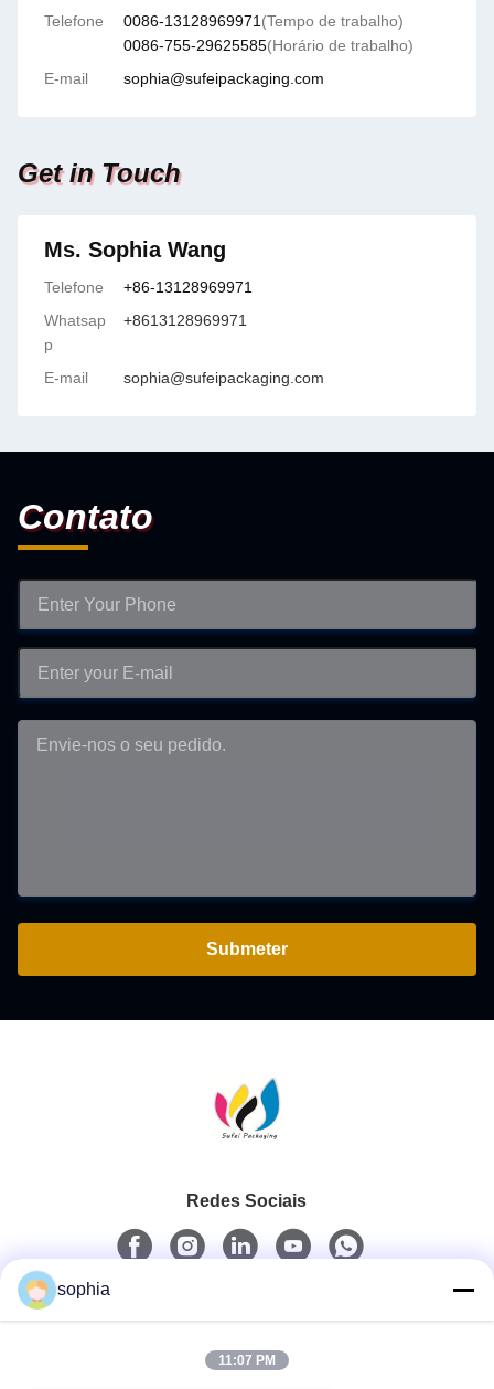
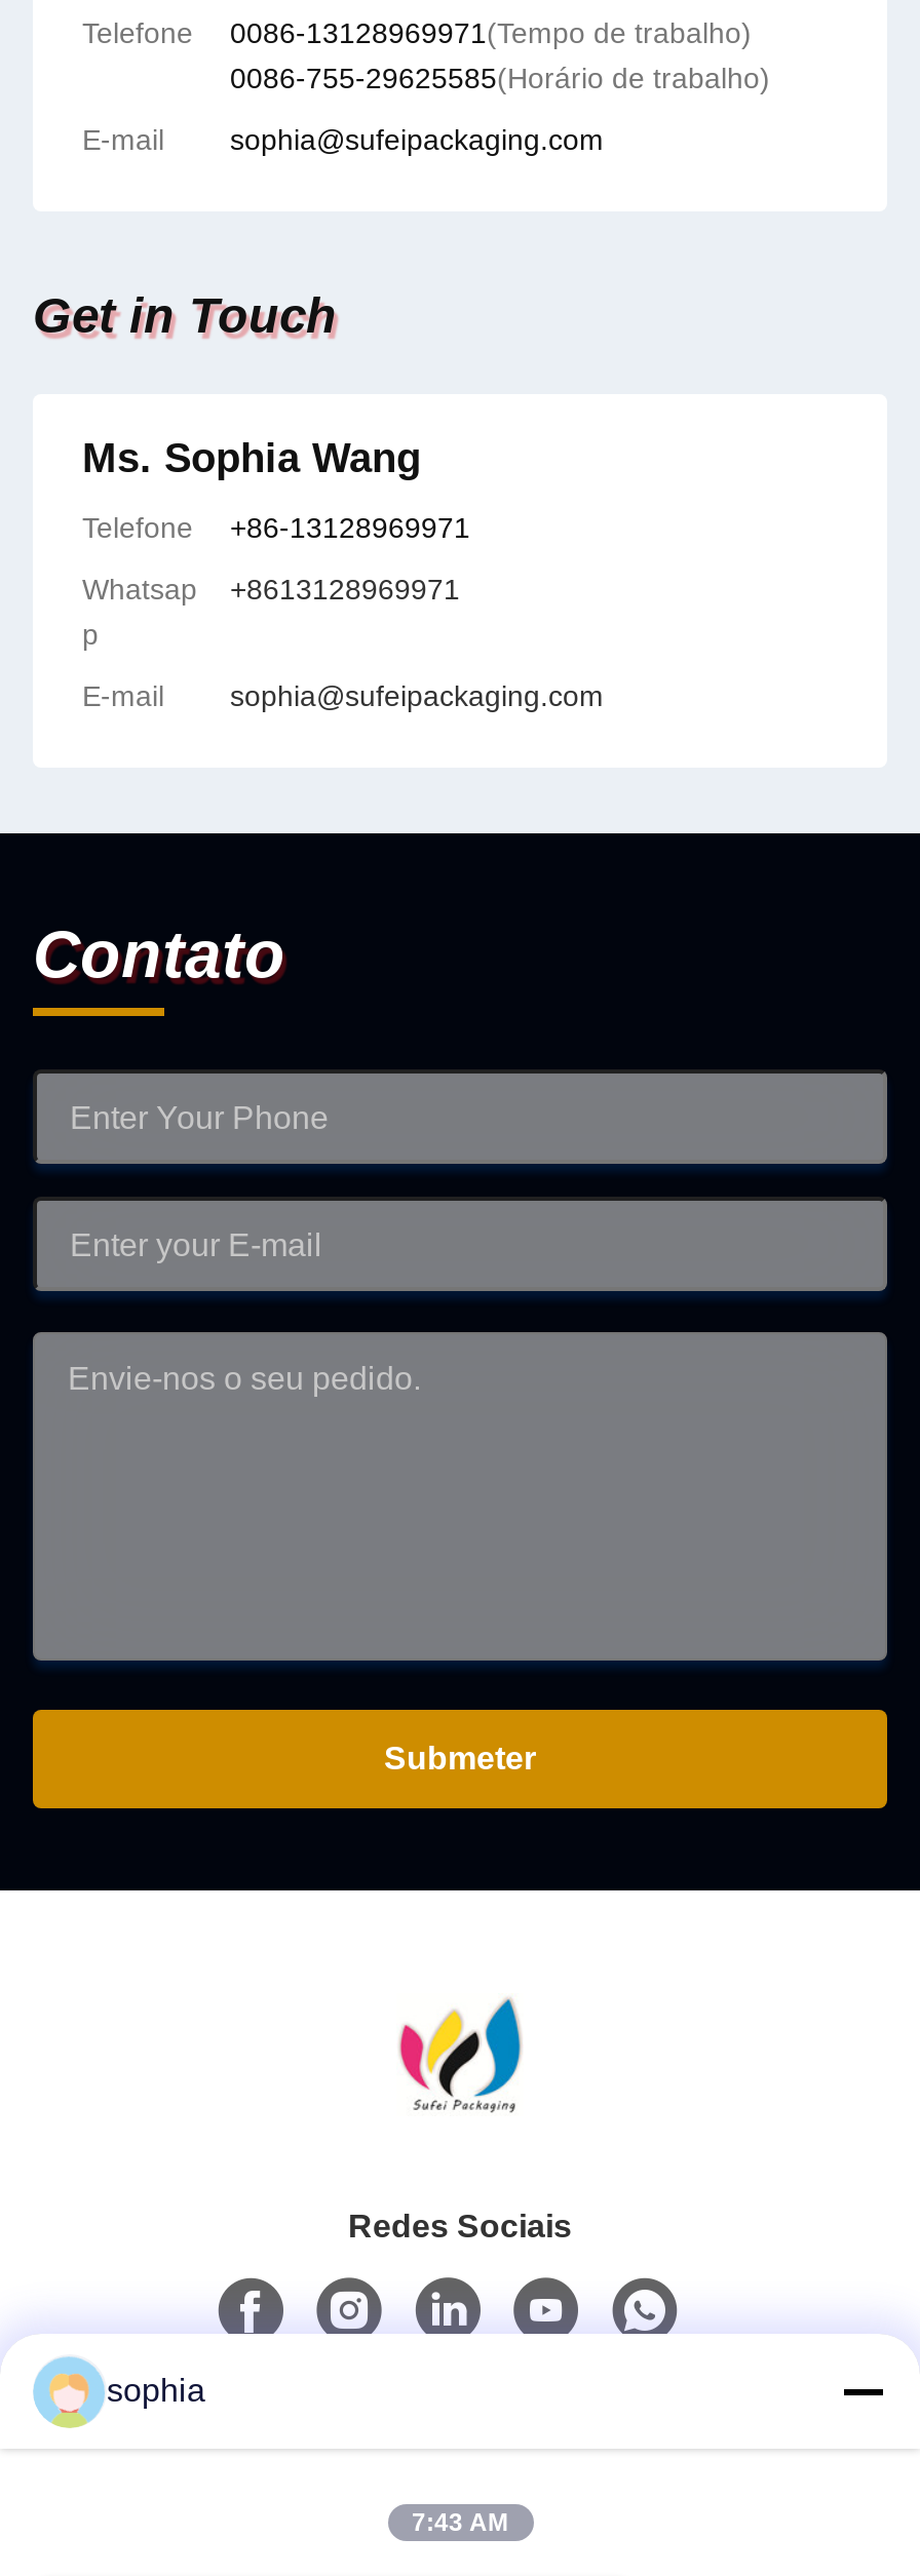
[218,1353,276,1368] 11:07 PM -> [412,2508,508,2537] 7:43 AM

